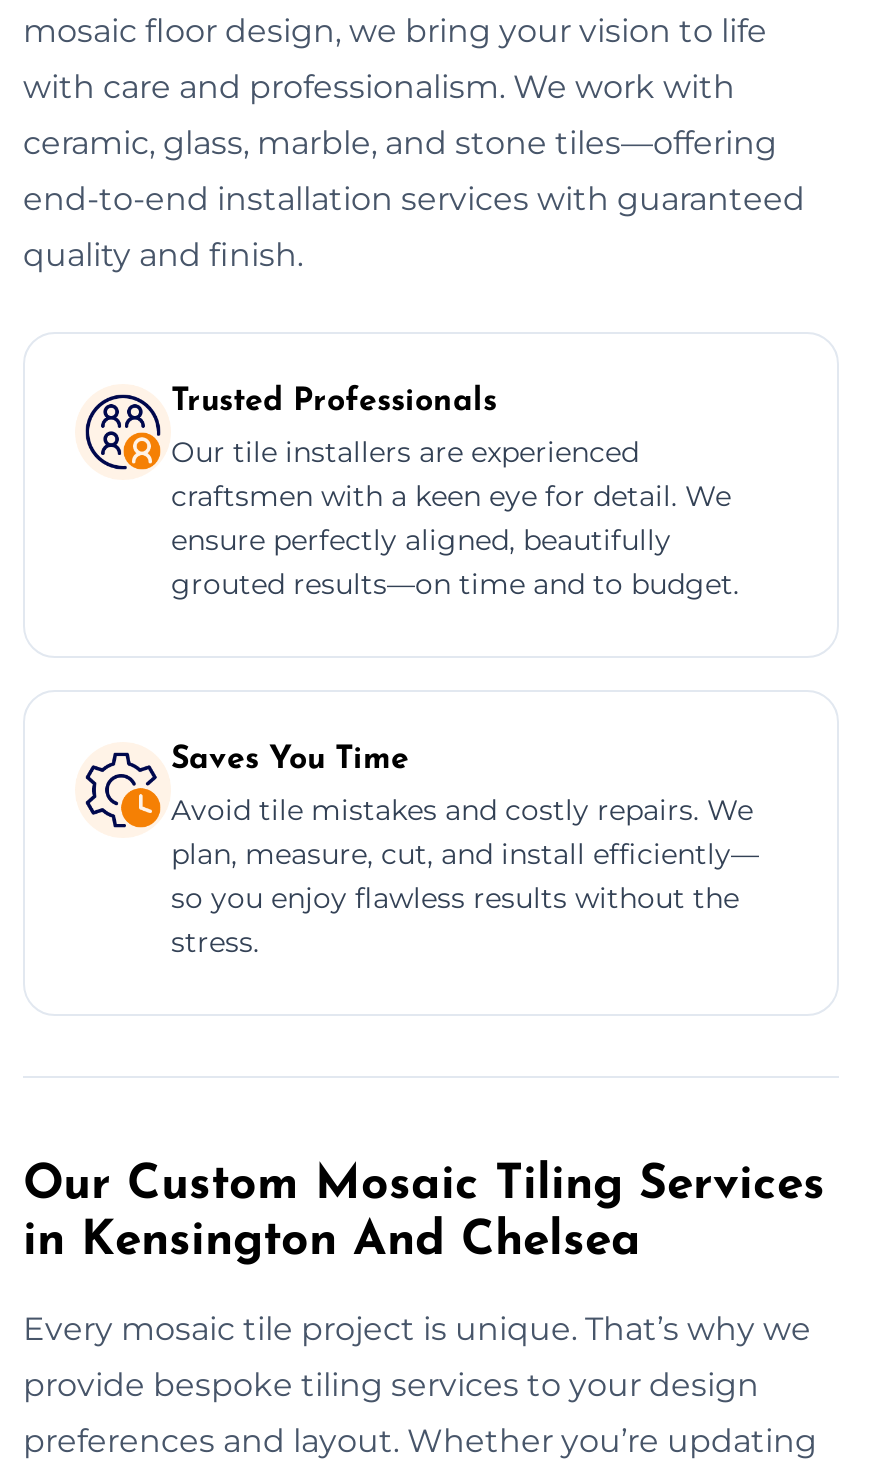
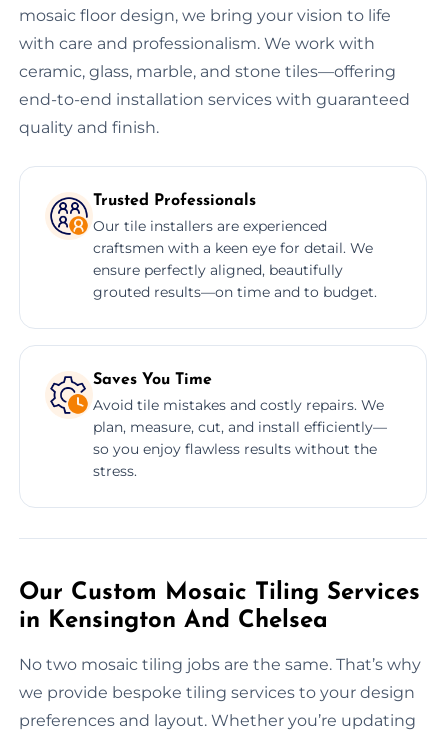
[23,1311,811,1349] Every mosaic tile project is unique. That’s why we -> [19,655,421,674] No two mosaic tiling jobs are the same. That’s why
[23,1367,759,1405] provide bespoke tiling services to your design -> [19,683,415,702] we provide bespoke tiling services to your design

